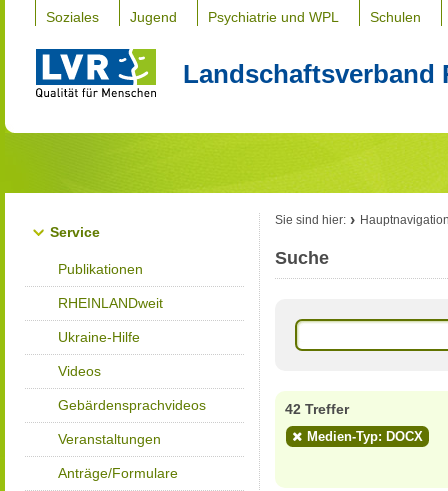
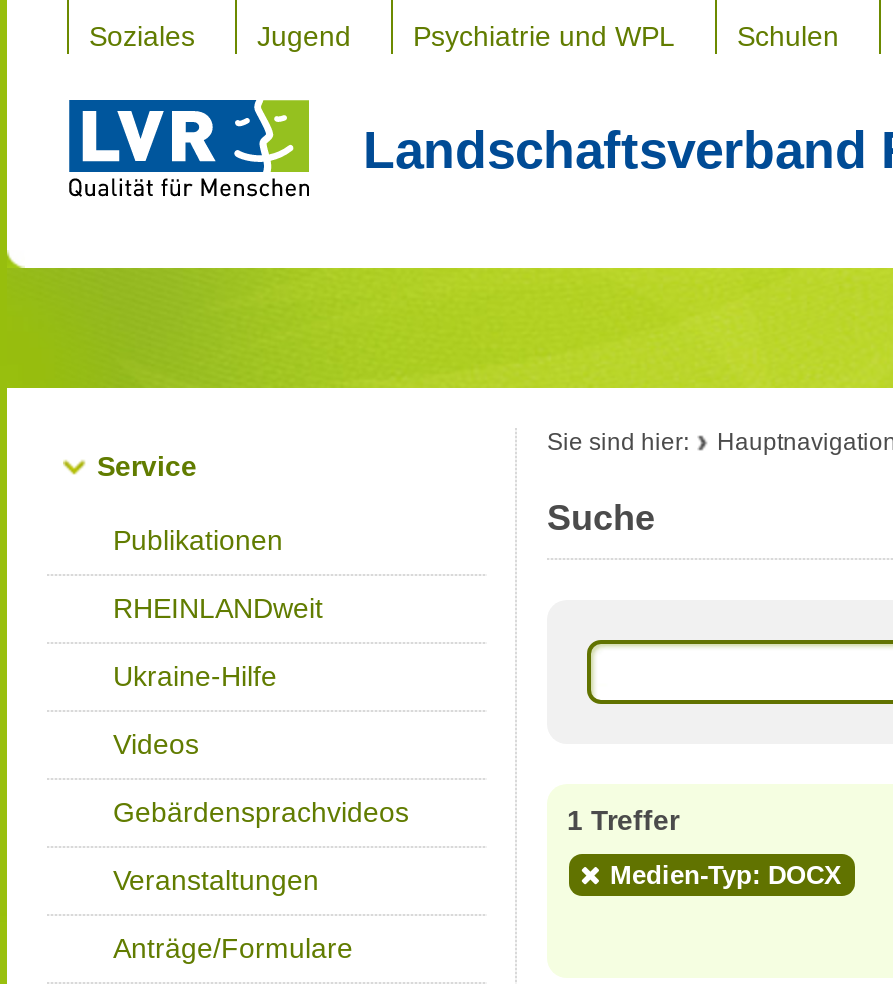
[285,401,349,417] 42 Treffer -> [567,804,679,836] 1 Treffer

